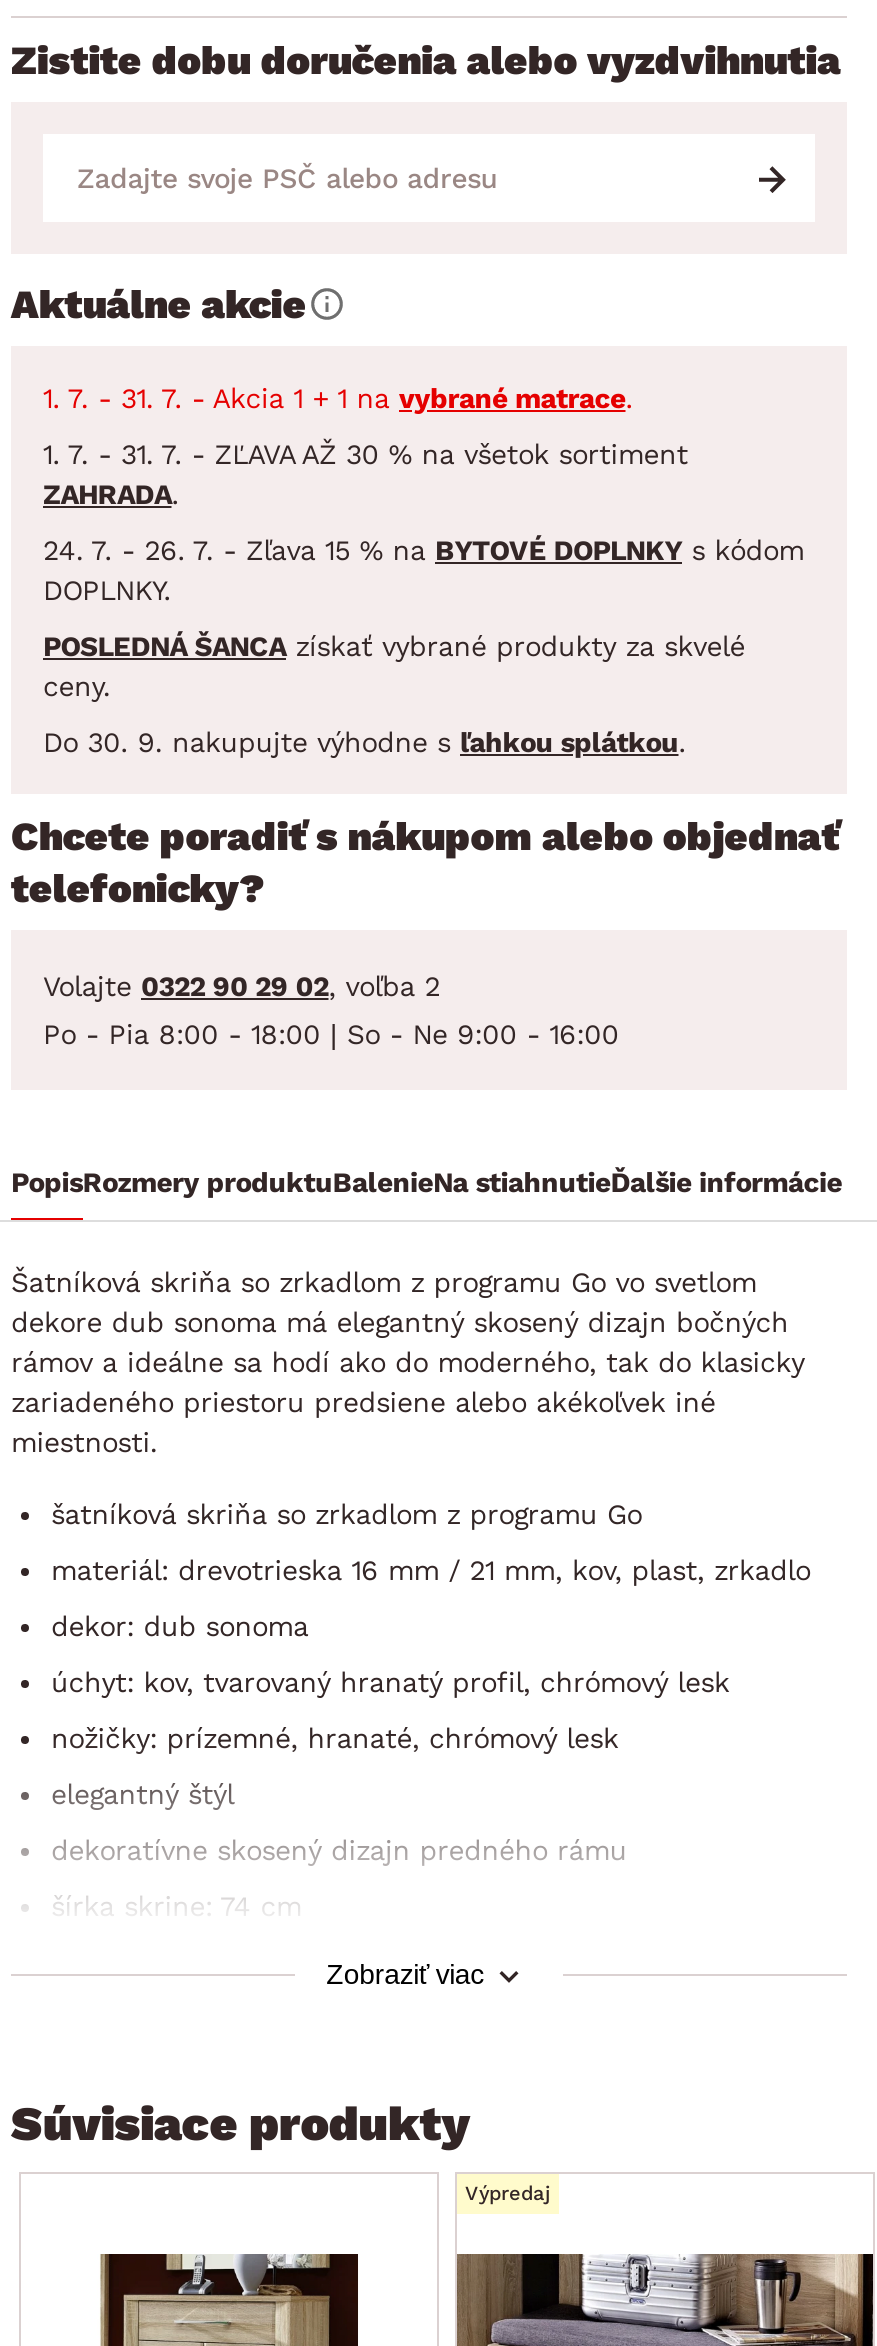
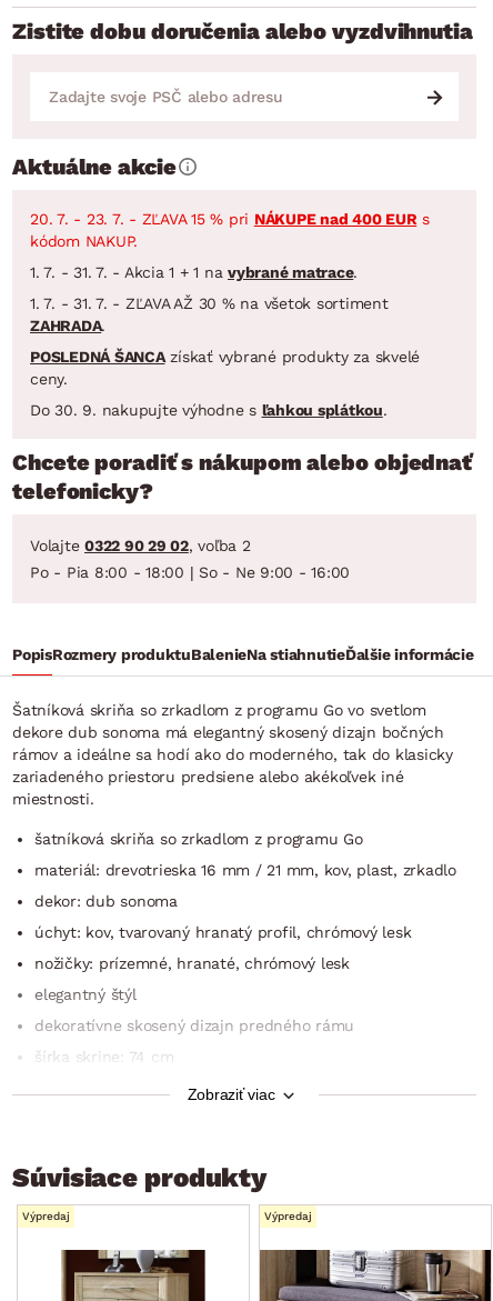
none -> [30,210,429,250] 20. 7. - 23. 7. - ZĽAVA 15 % pri NÁKUPE nad 400 EUR s | kódom NAKUP.
moved [43,381,688,509] -> [30,263,388,334]: 1. 7. - 31. 7. - Akcia 1 + 1 na vybrané matrace. | 1. 7. - 31. 7. - ZĽAVA AŽ 30 % na všetok sortiment | ZAHRADA.
[43,533,804,605] 24. 7. - 26. 7. - Zľava 15 % na BYTOVÉ DOPLNKY s kódom | DOPLNKY. -> none
none -> [22,1209,70,1222] Výpredaj

